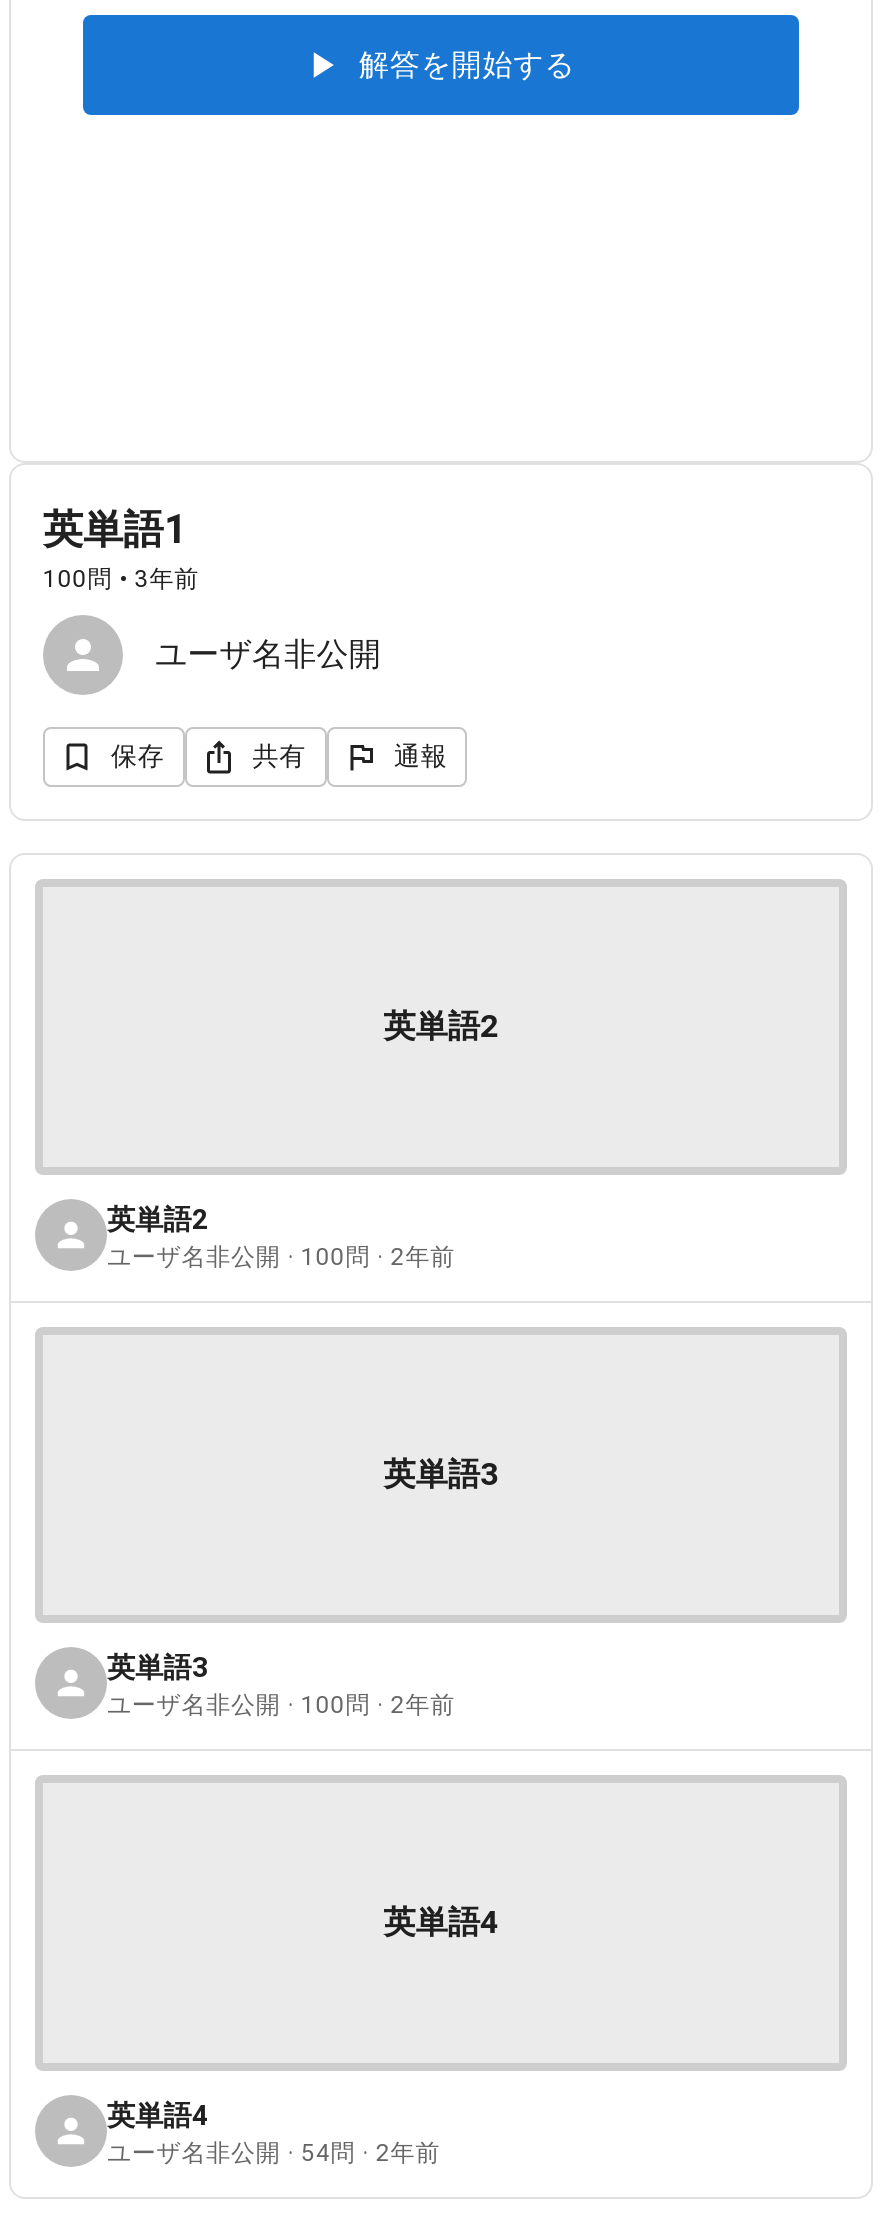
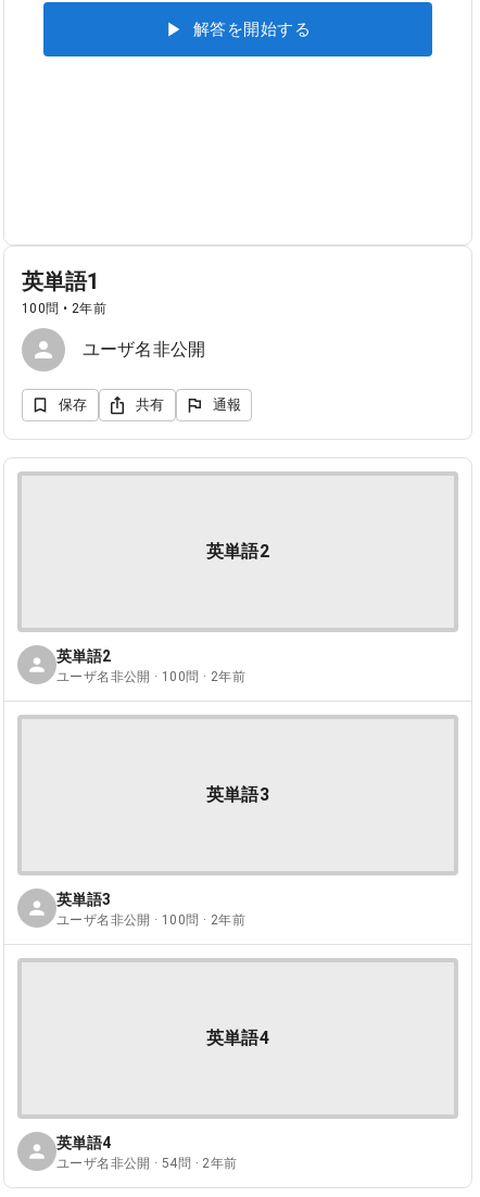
[43,565,199,593] 100問 • 3年前 -> [22,301,106,316] 100問 • 2年前

